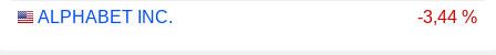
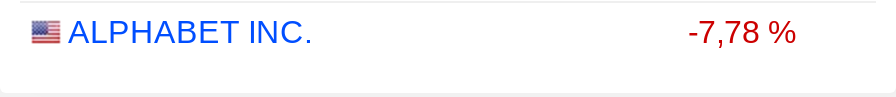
[417,8,477,26] -3,44 % -> [688,14,796,48] -7,78 %

